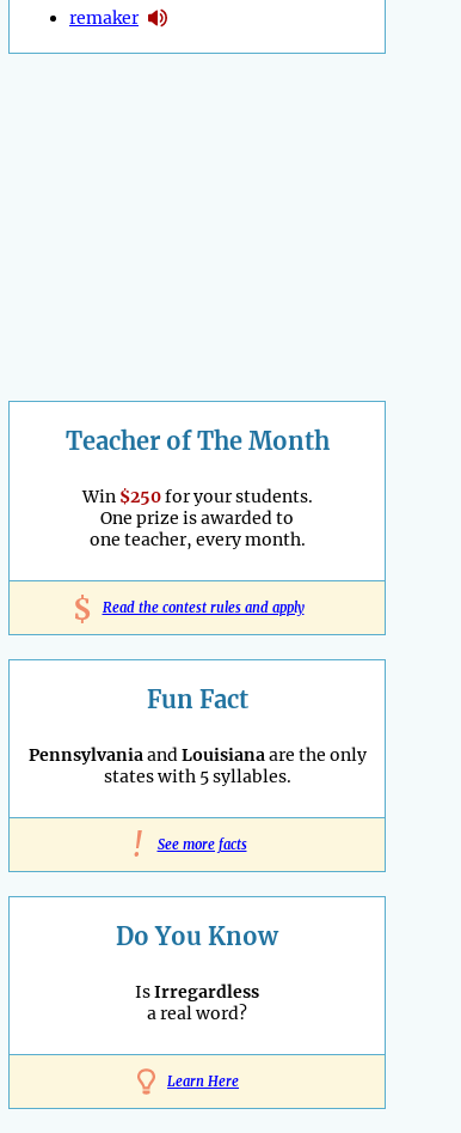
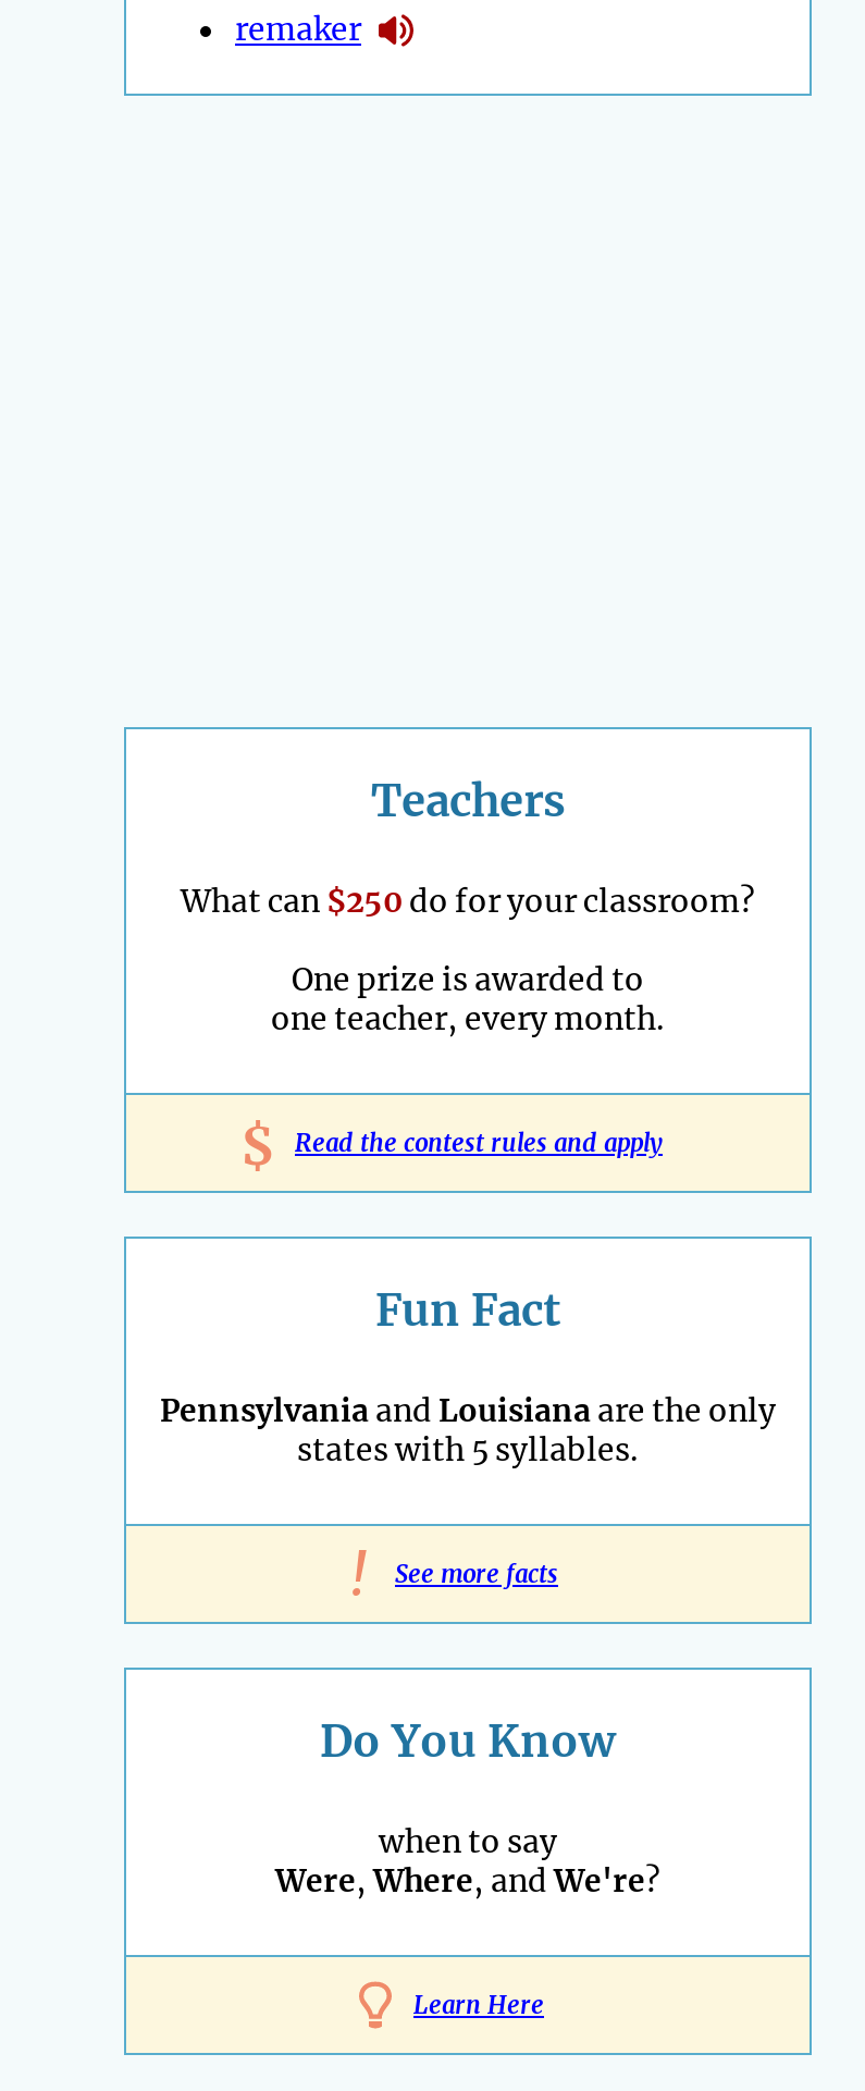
[65,426,329,456] Teacher of The Month -> [371,773,565,828] Teachers
[82,486,312,508] Win $250 for your students. -> [181,882,755,922] What can $250 do for your classroom?
[135,981,259,1024] Is Irregardless | a real word? -> [275,1823,660,1901] when to say | Were, Where, andWe're?

